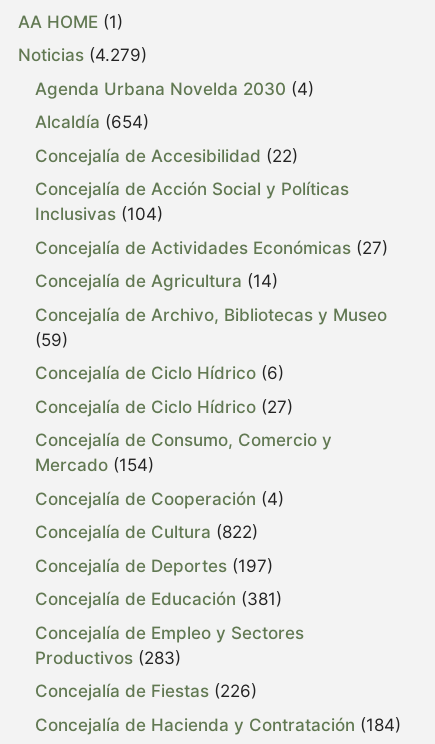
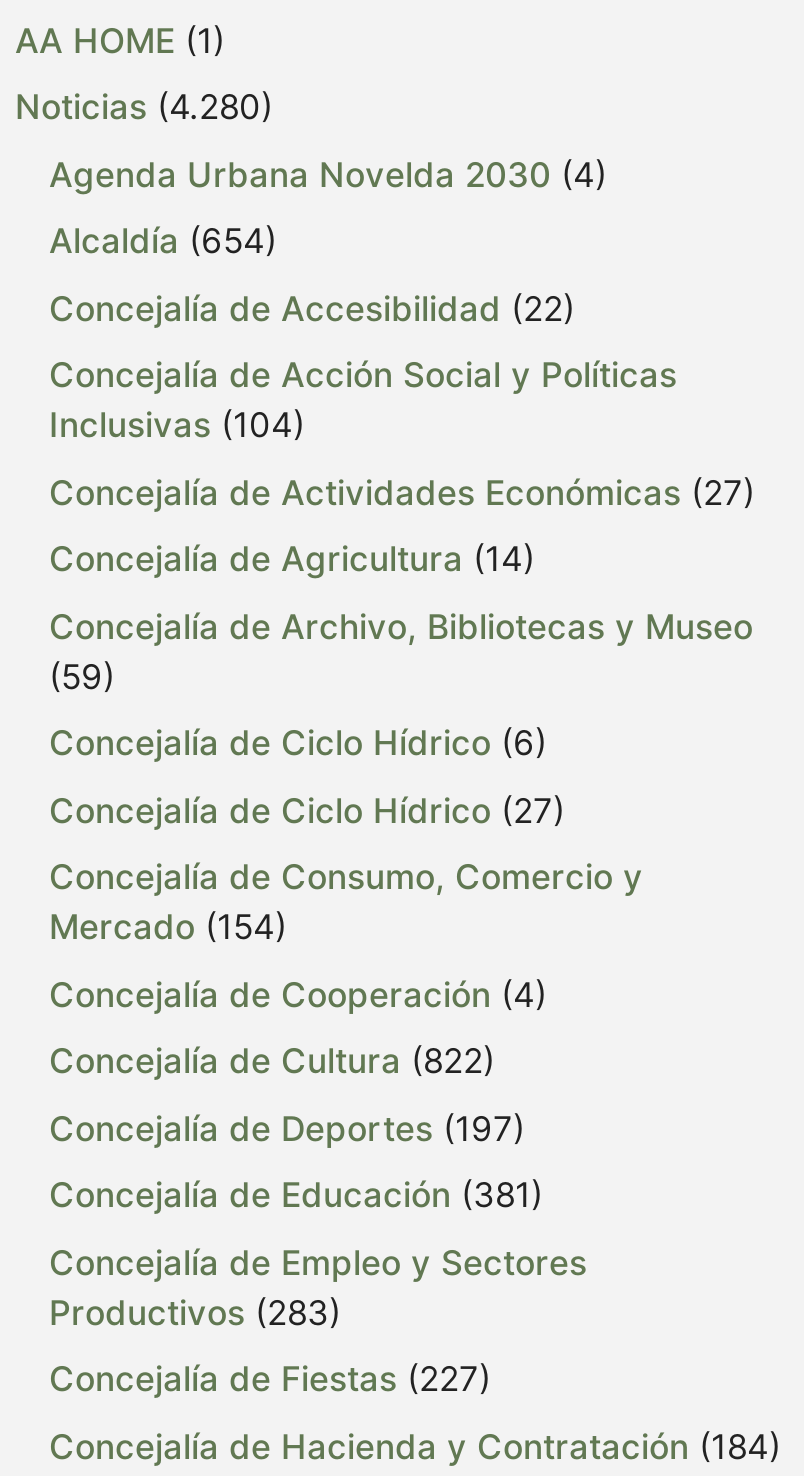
[18,45,147,65] Noticias (4.279) -> [15,87,273,127] Noticias (4.280)
[35,681,257,701] Concejalía de Fiestas (226) -> [49,1359,491,1399] Concejalía de Fiestas (227)

